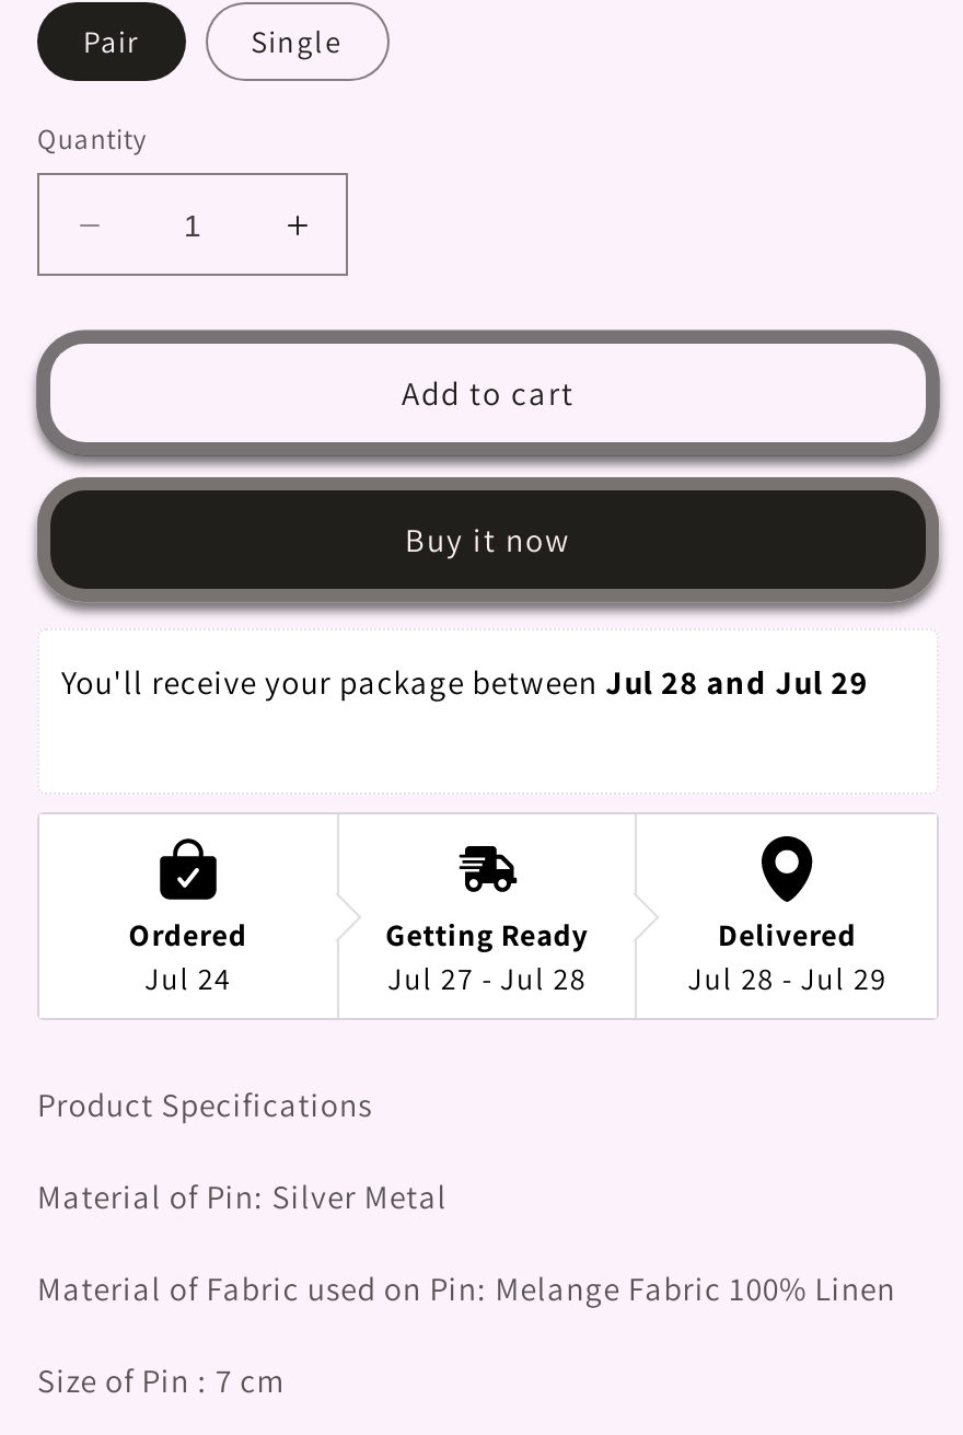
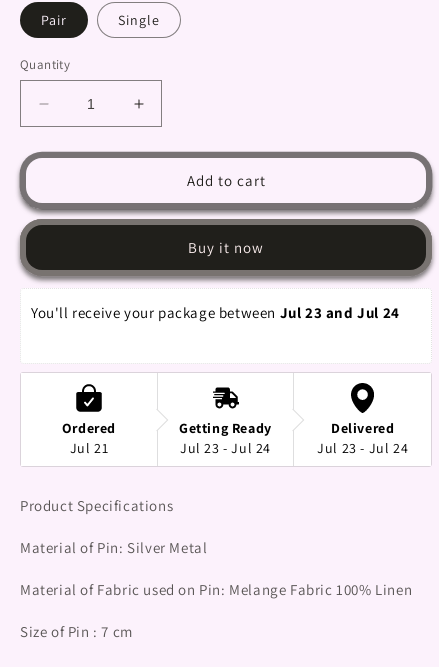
[61,662,868,703] You'll receive your package between Jul 28 and Jul 29 -> [31,303,400,322] You'll receive your package between Jul 23 and Jul 24
[144,959,231,999] Jul 24 -> [69,439,108,457] Jul 21
[387,959,587,999] Jul 27 - Jul 28 -> [180,439,271,457] Jul 23 - Jul 24
[688,959,887,999] Jul 28 - Jul 29 -> [317,439,408,457] Jul 23 - Jul 24

